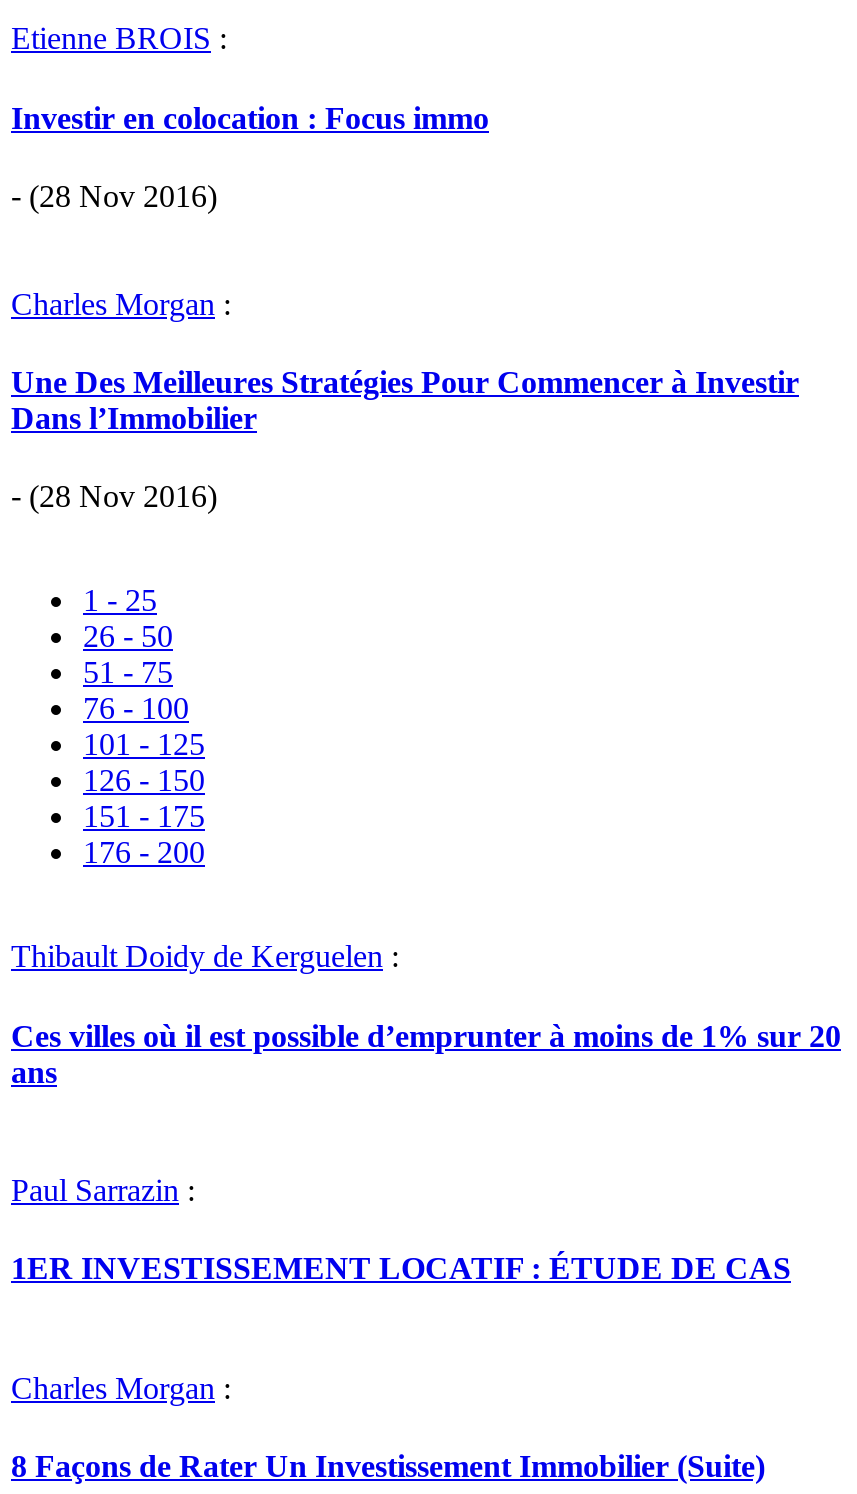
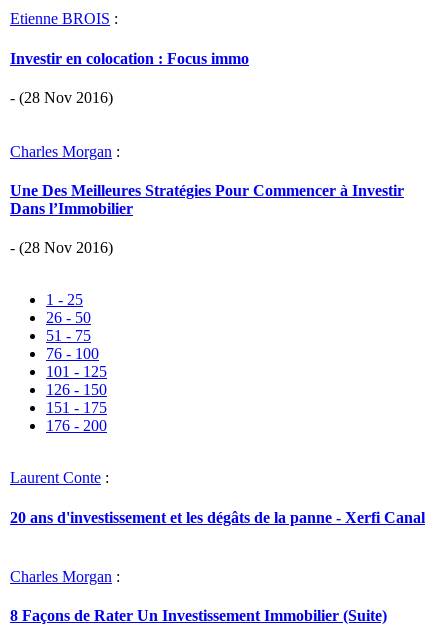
[11,940,841,1285] Thibault Doidy de Kerguelen: | Ces villes où il est possible d’emprunter à moins de 1% sur 20 | ans | Paul Sarrazin: | 1ER INVESTISSEMENT LOCATIF : ÉTUDE DE CAS -> [10,469,425,526] Laurent Conte: | 20 ans d'investissement et les dégâts de la panne - Xerfi Canal

